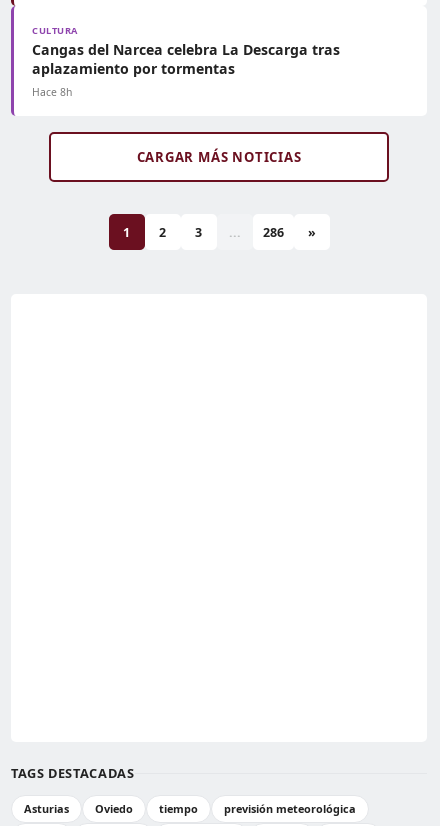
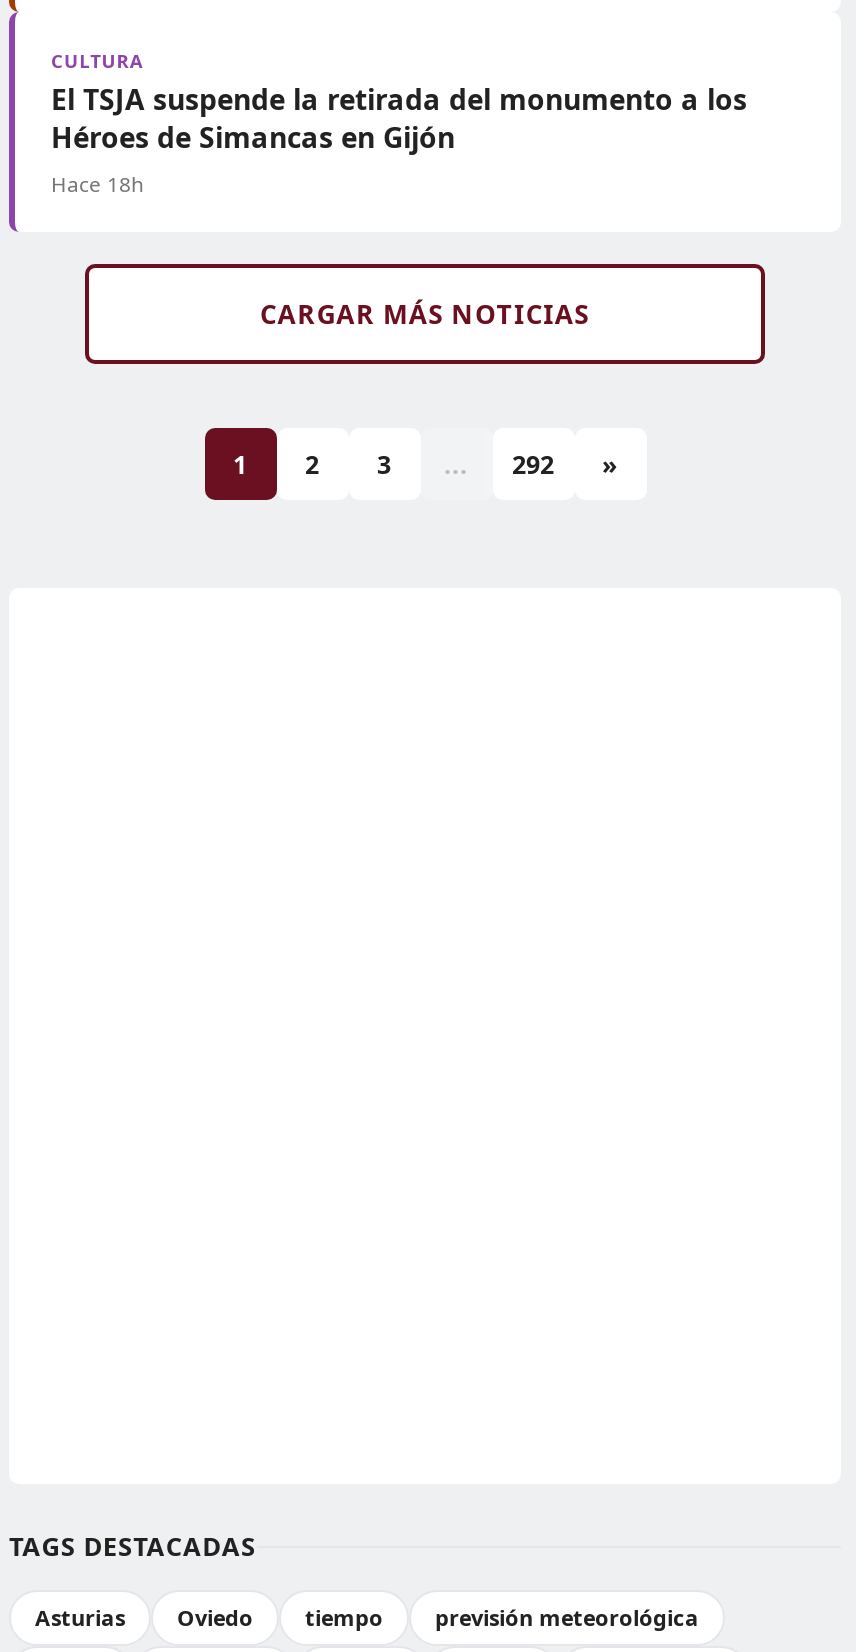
[32,40,340,99] Cangas del Narcea celebra La Descarga tras | aplazamiento por tormentas | Hace 8h -> [51,80,747,198] El TSJA suspende la retirada del monumento a los | Héroes de Simancas en Gijón | Hace 18h
[262,223,283,240] 286 -> [512,447,554,481] 292

